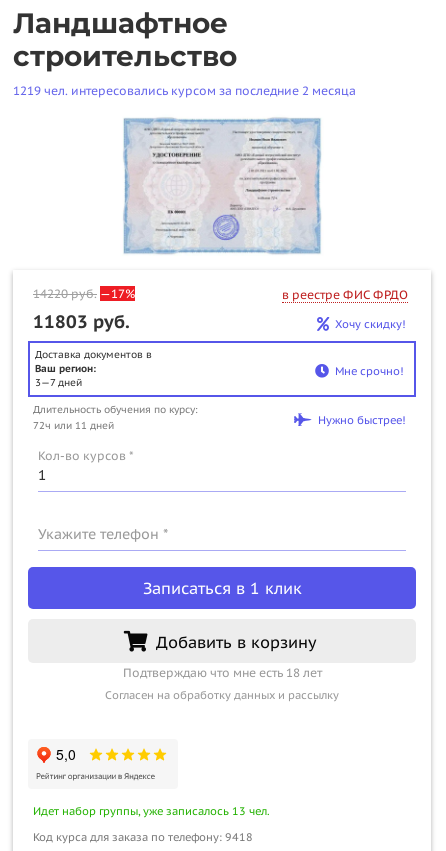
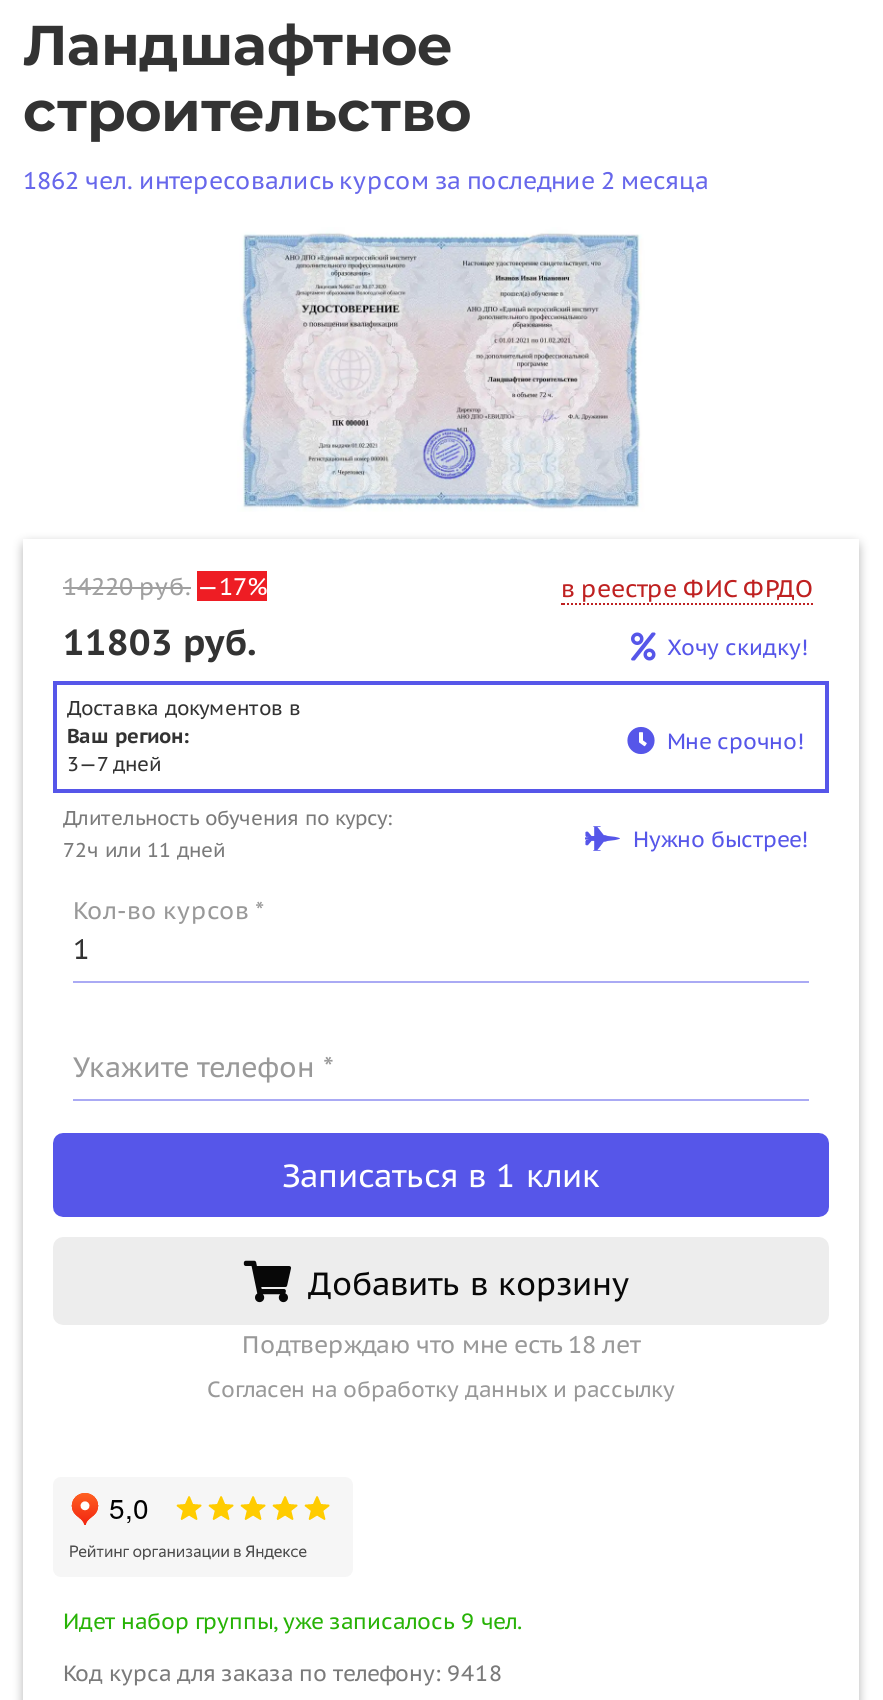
[13,83,356,98] 1219 чел. интересовались курсом за последние 2 месяца -> [23,165,709,195] 1862 чел. интересовались курсом за последние 2 месяца
[33,804,270,818] Идет набор группы, уже записалось 13 чел. -> [63,1607,523,1635] Идет набор группы, уже записалось 9 чел.

